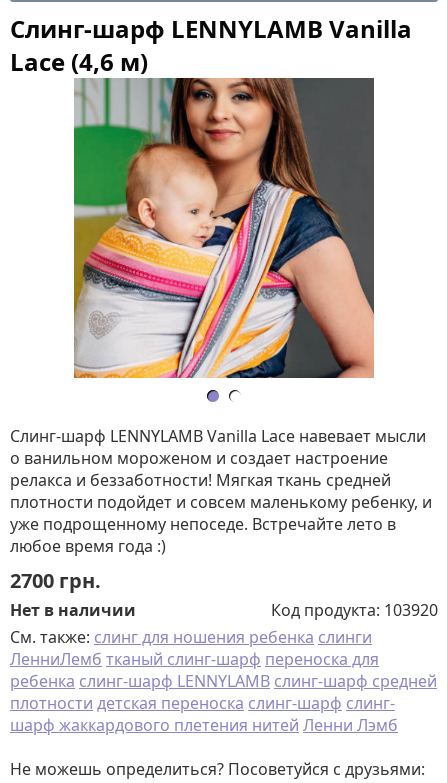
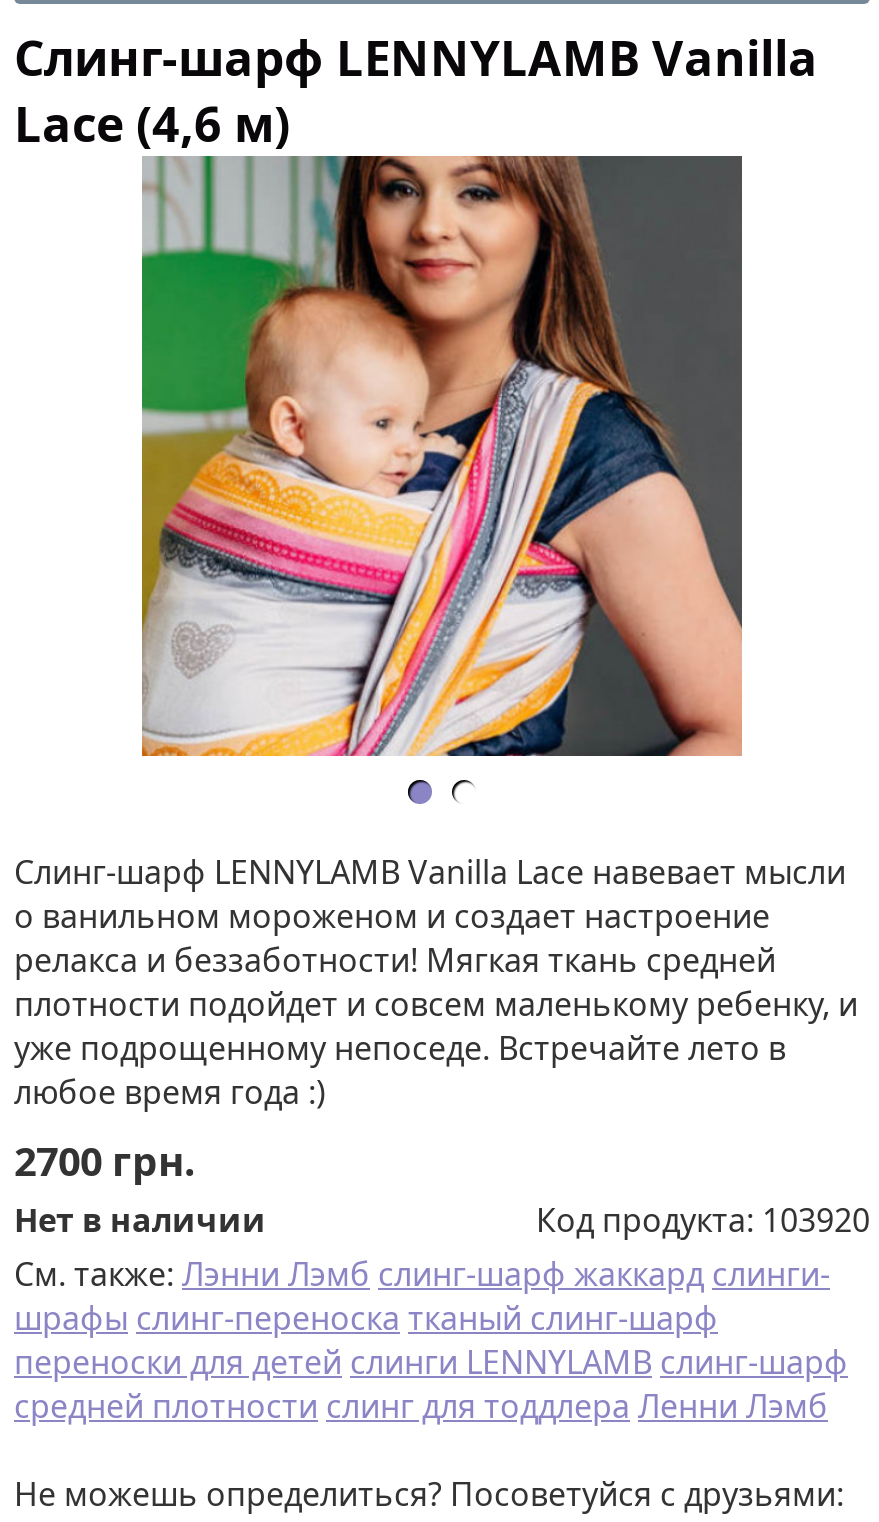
[10,626,437,736] См. также: слинг для ношения ребенка слинги | ЛенниЛемб тканый слинг-шарф переноска для | ребенка слинг-шарф LENNYLAMB слинг-шарф средней | плотности детская переноска слинг-шарф слинг- | шарф жаккардового плетения нитей Ленни Лэмб -> [14,1252,848,1428] См. также: Лэнни Лэмб слинг-шарф жаккард слинги- | шрафы слинг-переноска тканый слинг-шарф | переноски для детей слинги LENNYLAMB слинг-шарф | средней плотности слинг для тоддлера Ленни Лэмб

